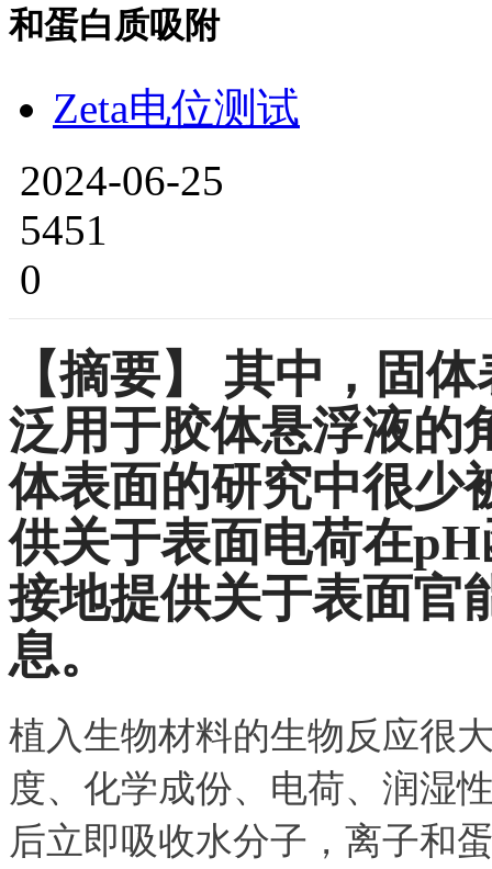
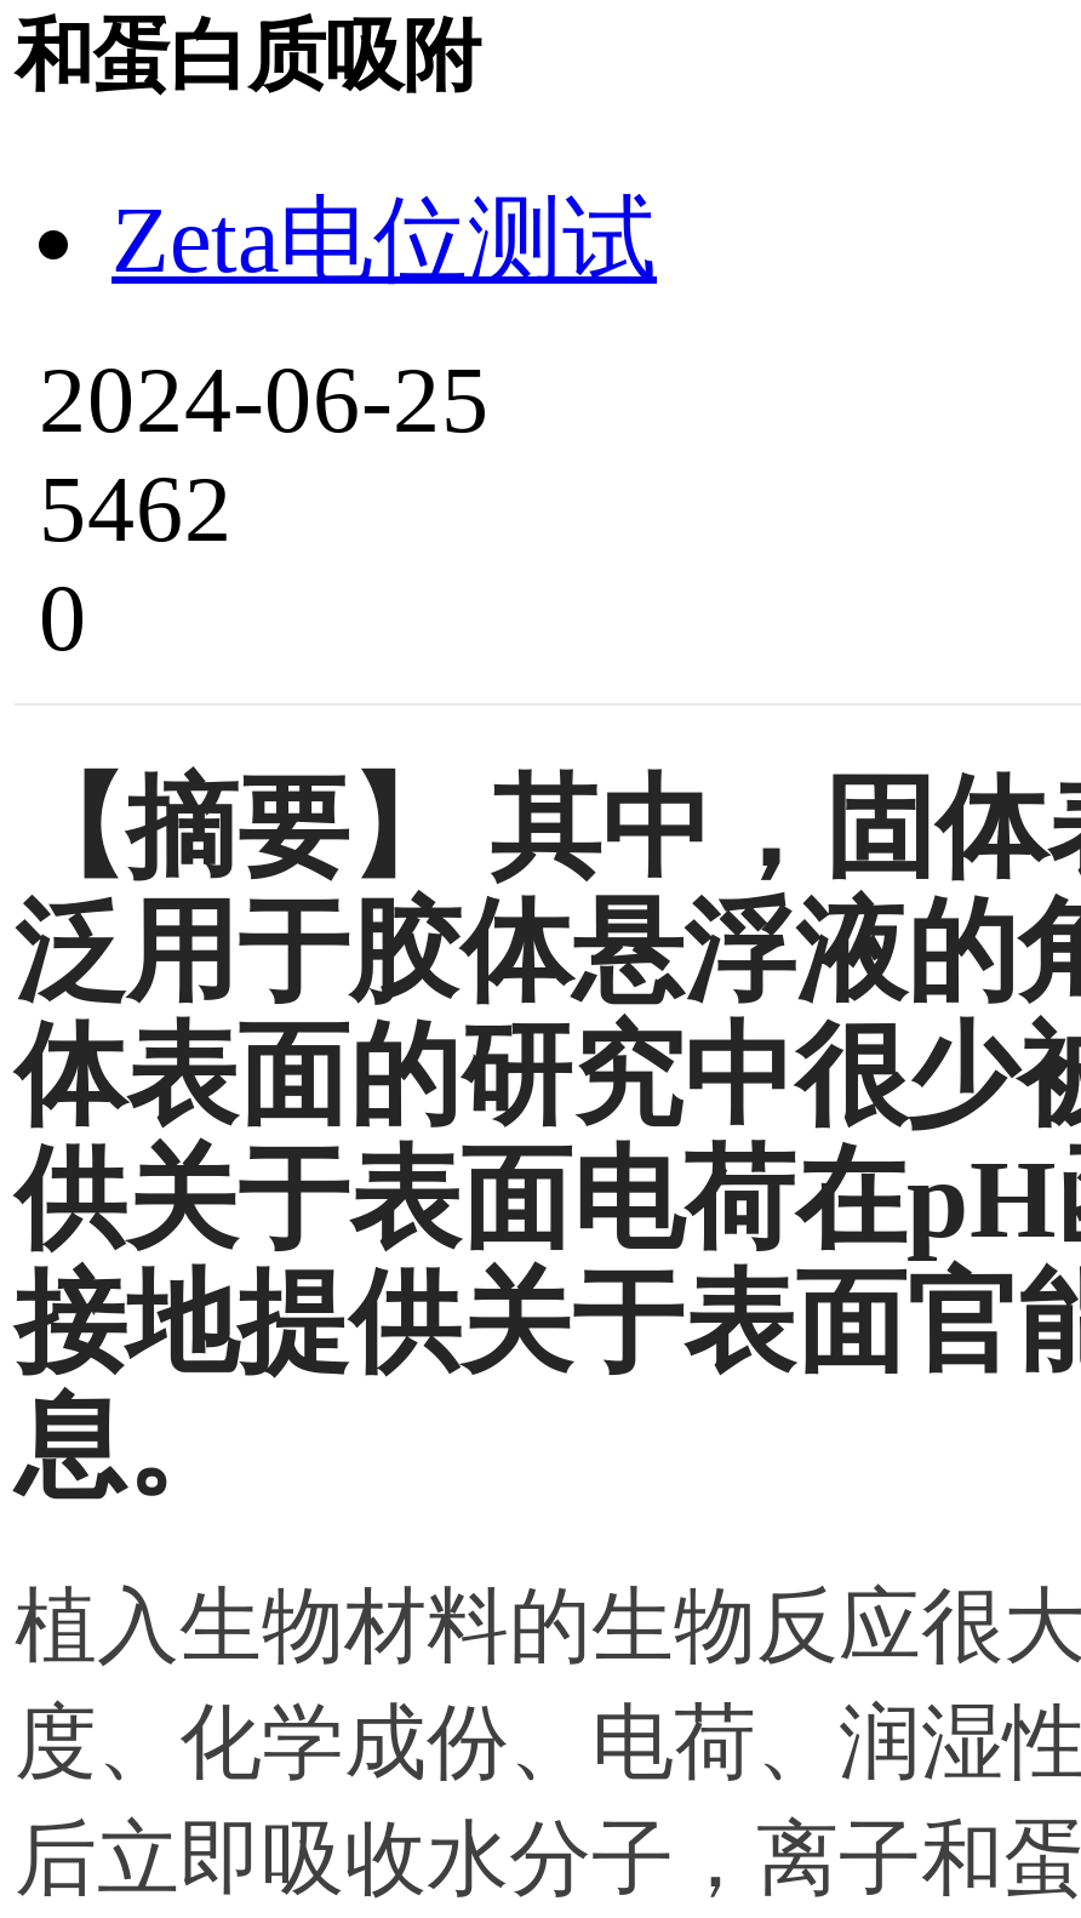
[9,206,108,254] 5451 -> [15,456,233,561] 5462

